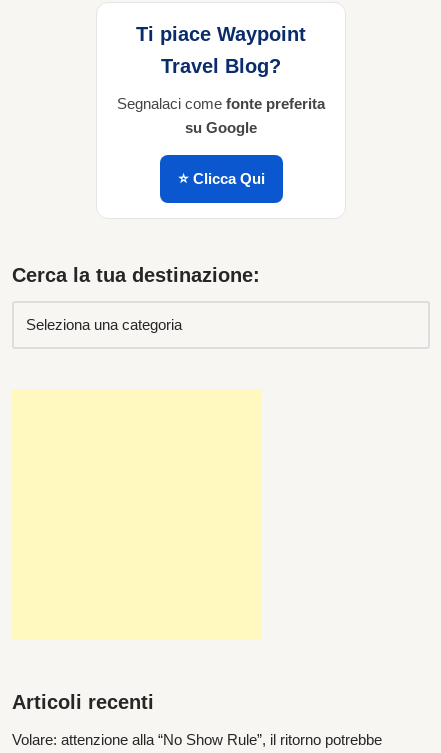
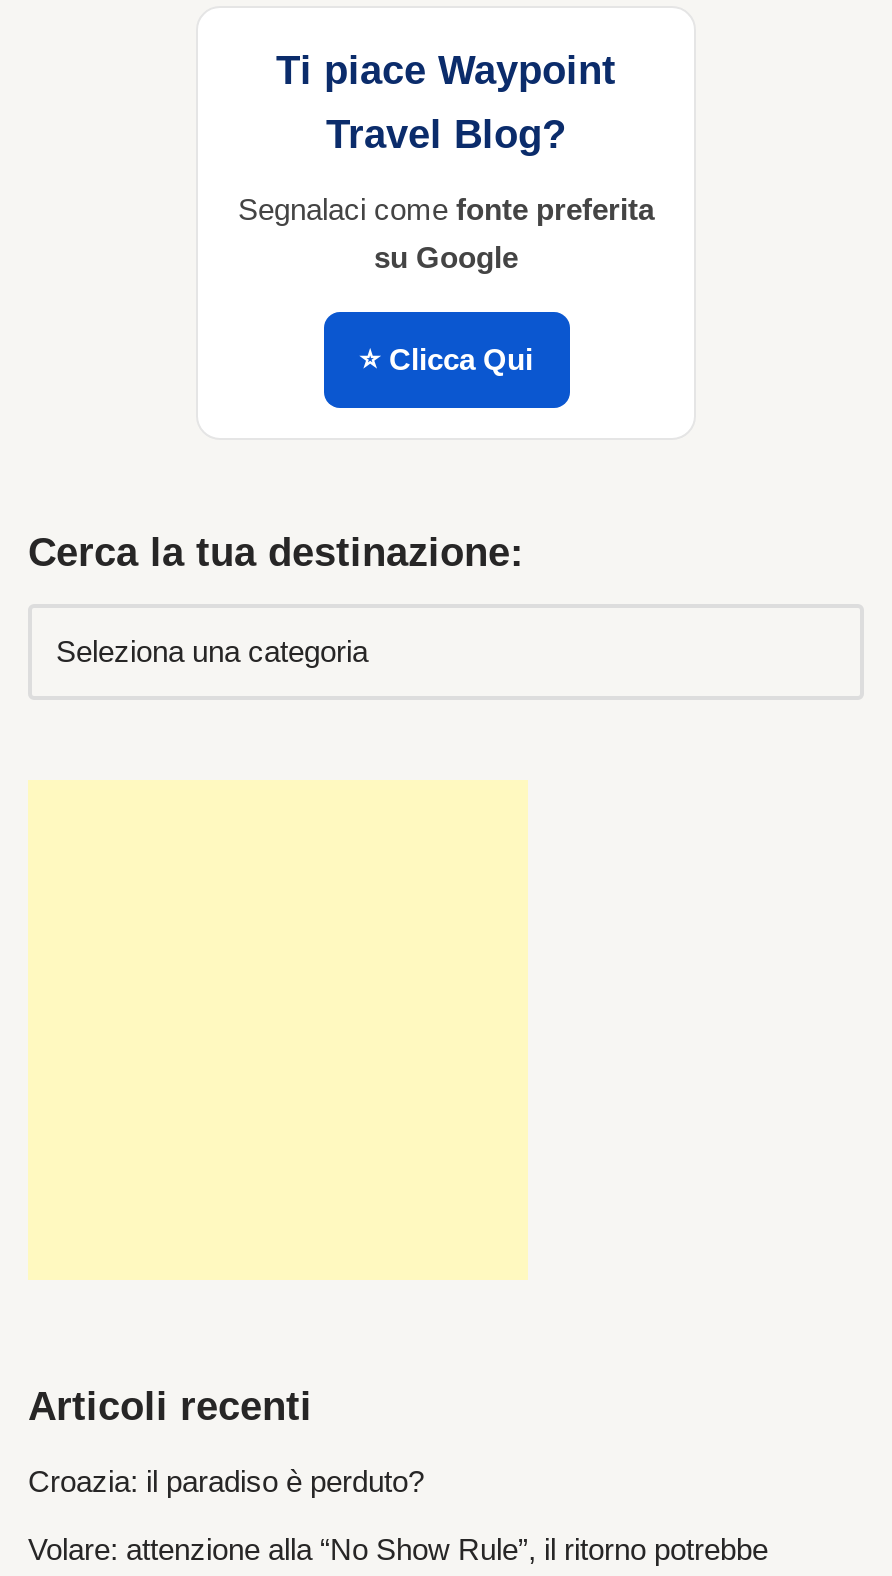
none -> [28,1465,424,1499] Croazia: il paradiso è perduto?

